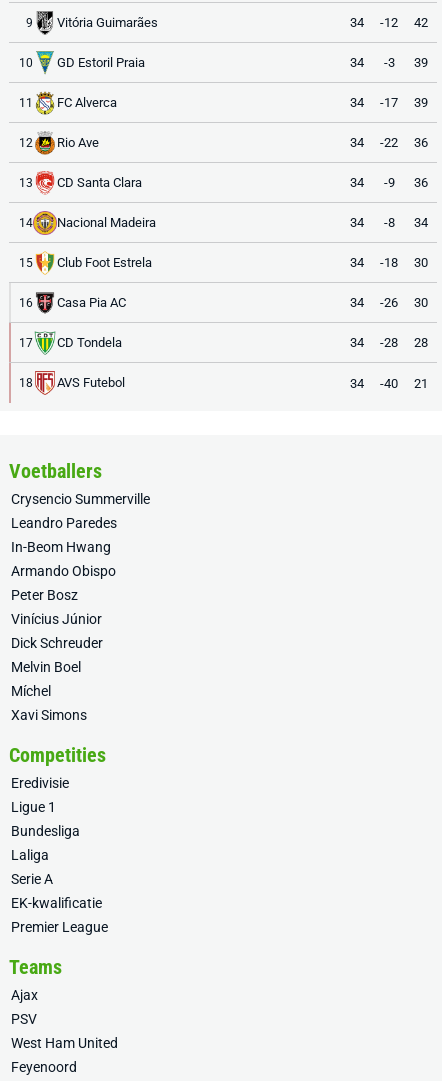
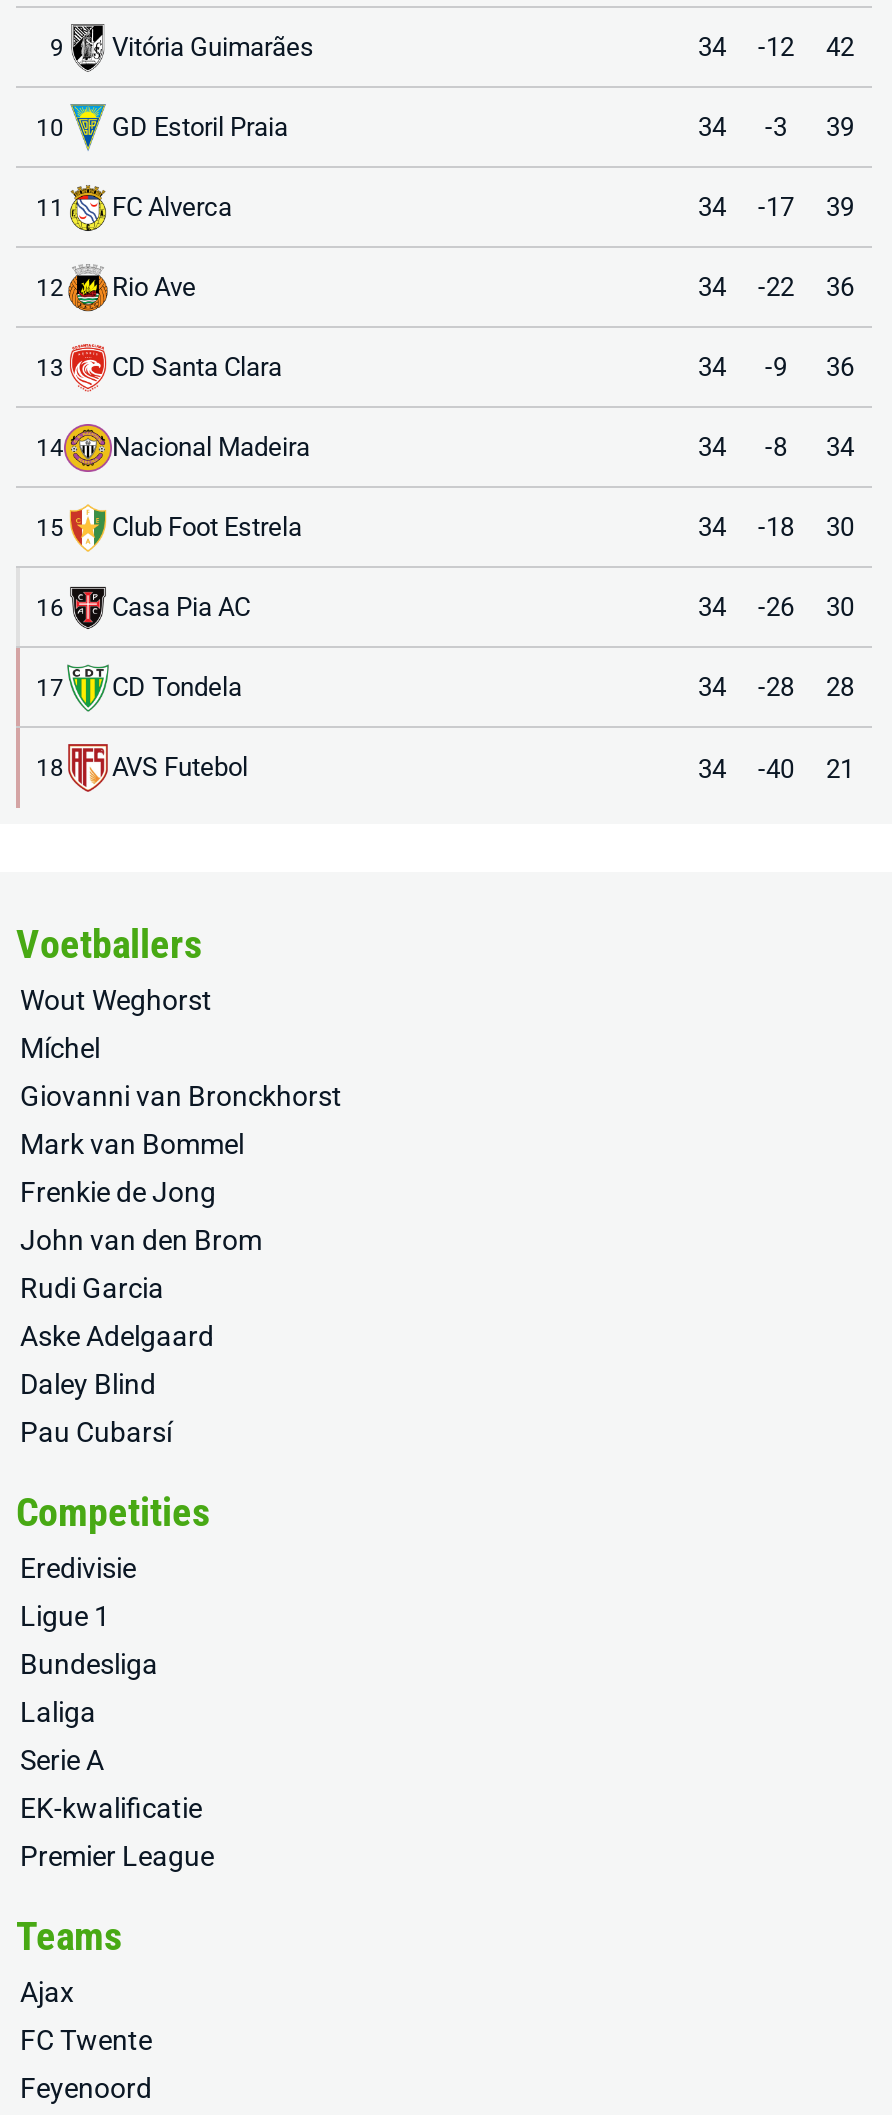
[11,491,150,675] Crysencio Summerville | Leandro Paredes | In-Beom Hwang | Armando Obispo | Peter Bosz | Vinícius Júnior | Dick Schreuder | Melvin Boel -> [20,984,212,1016] Wout Weghorst
moved [11,683,51,699] -> [20,1032,100,1064]: Míchel
[11,707,87,723] Xavi Simons -> [20,1080,342,1448] Giovanni van Bronckhorst | Mark van Bommel | Frenkie de Jong | John van den Brom | Rudi Garcia | Aske Adelgaard | Daley Blind | Pau Cubarsí
[11,1011,118,1051] PSV | West Ham United -> [20,2024,152,2056] FC Twente

